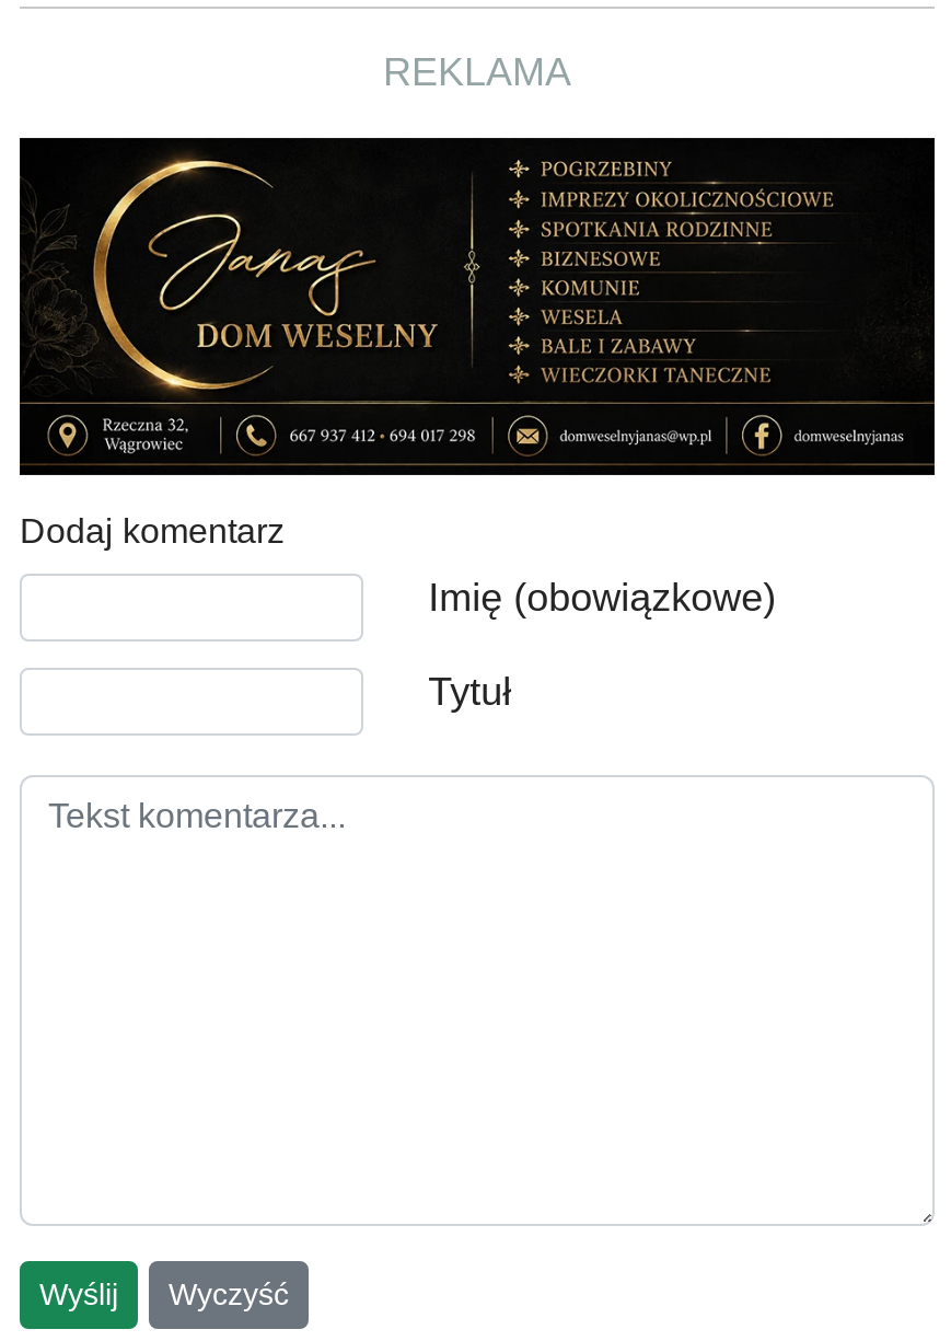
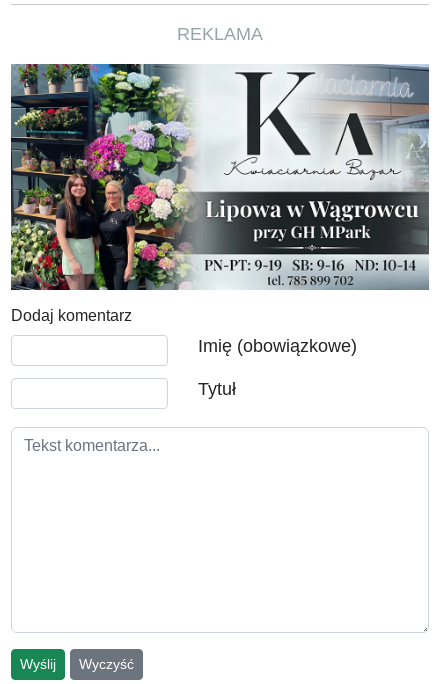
[20,136,935,477] [image] -> [10,63,430,291] [image]

